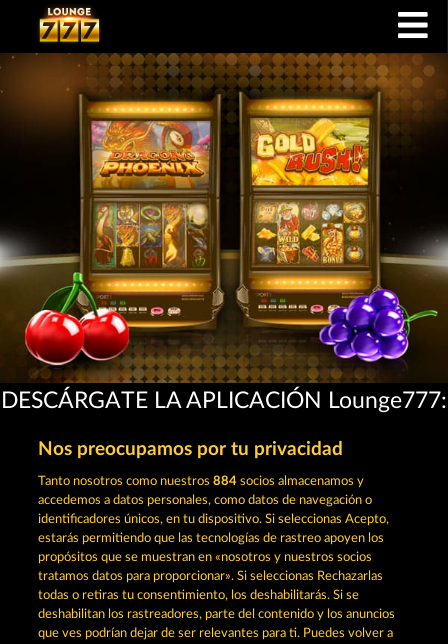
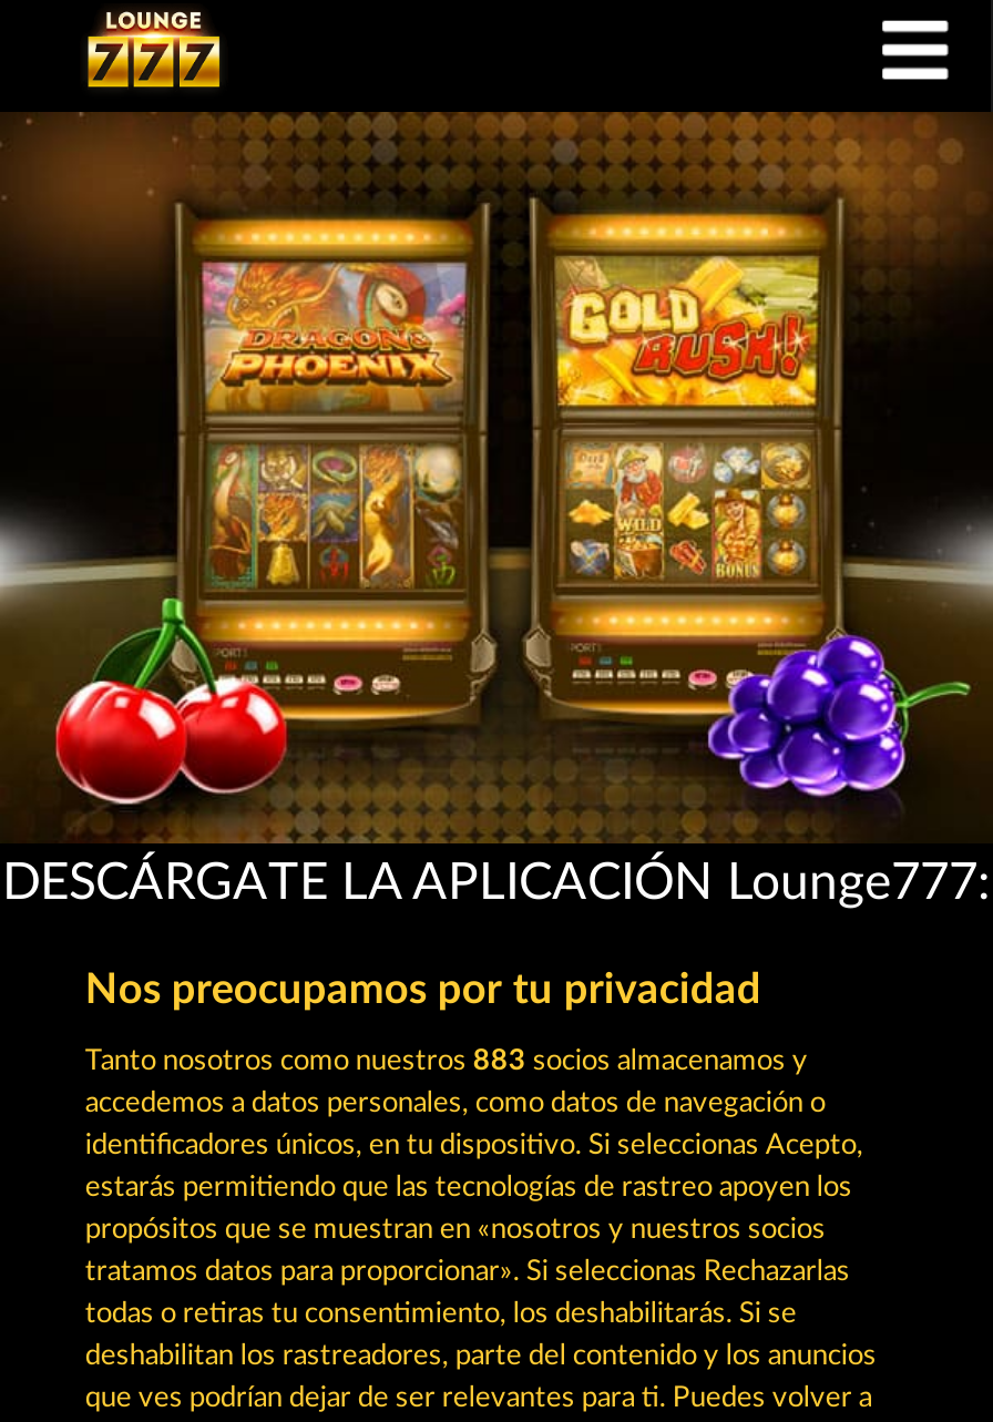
[38,475,364,488] Tanto nosotros como nuestros 884 socios almacenamos y -> [85,1047,808,1076] Tanto nosotros como nuestros 883 socios almacenamos y

